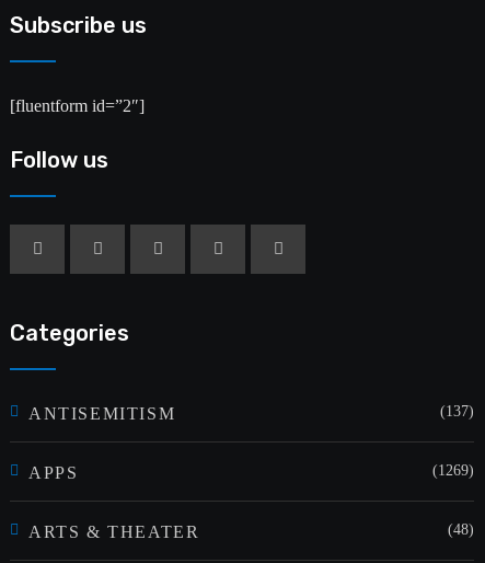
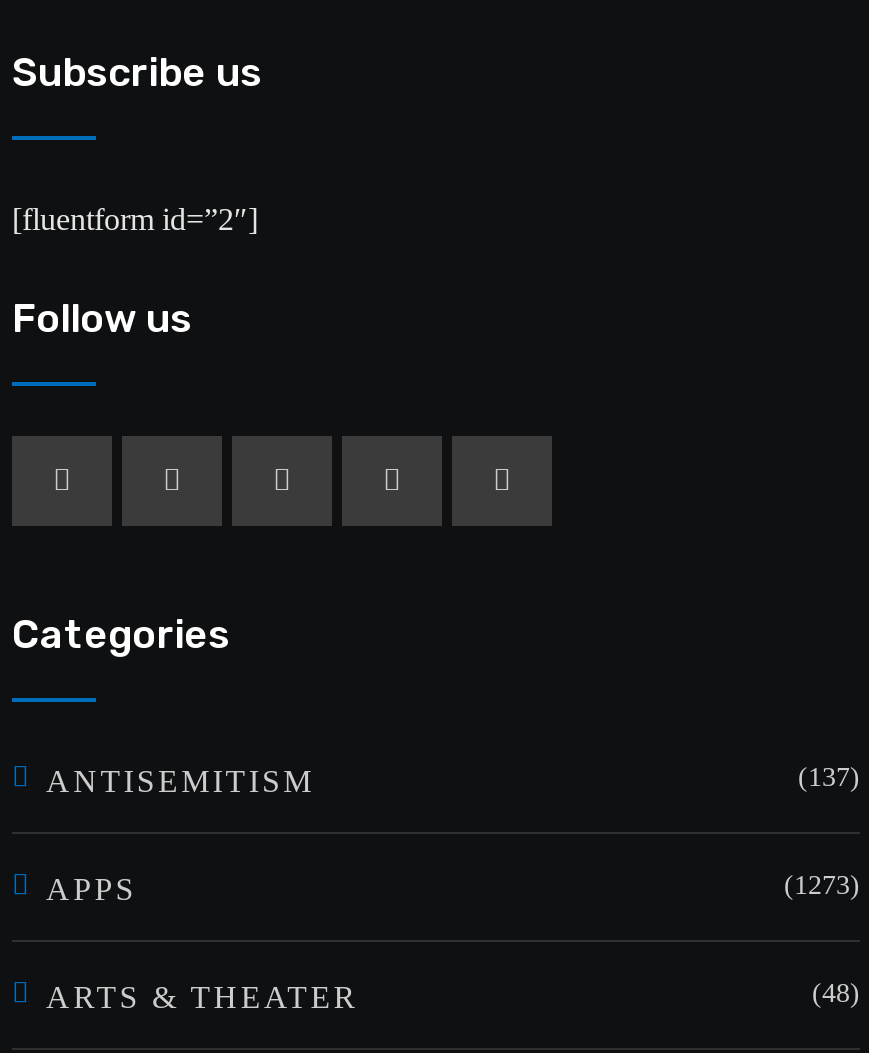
[432,462,474,479] (1269) -> [784,870,860,900] (1273)

